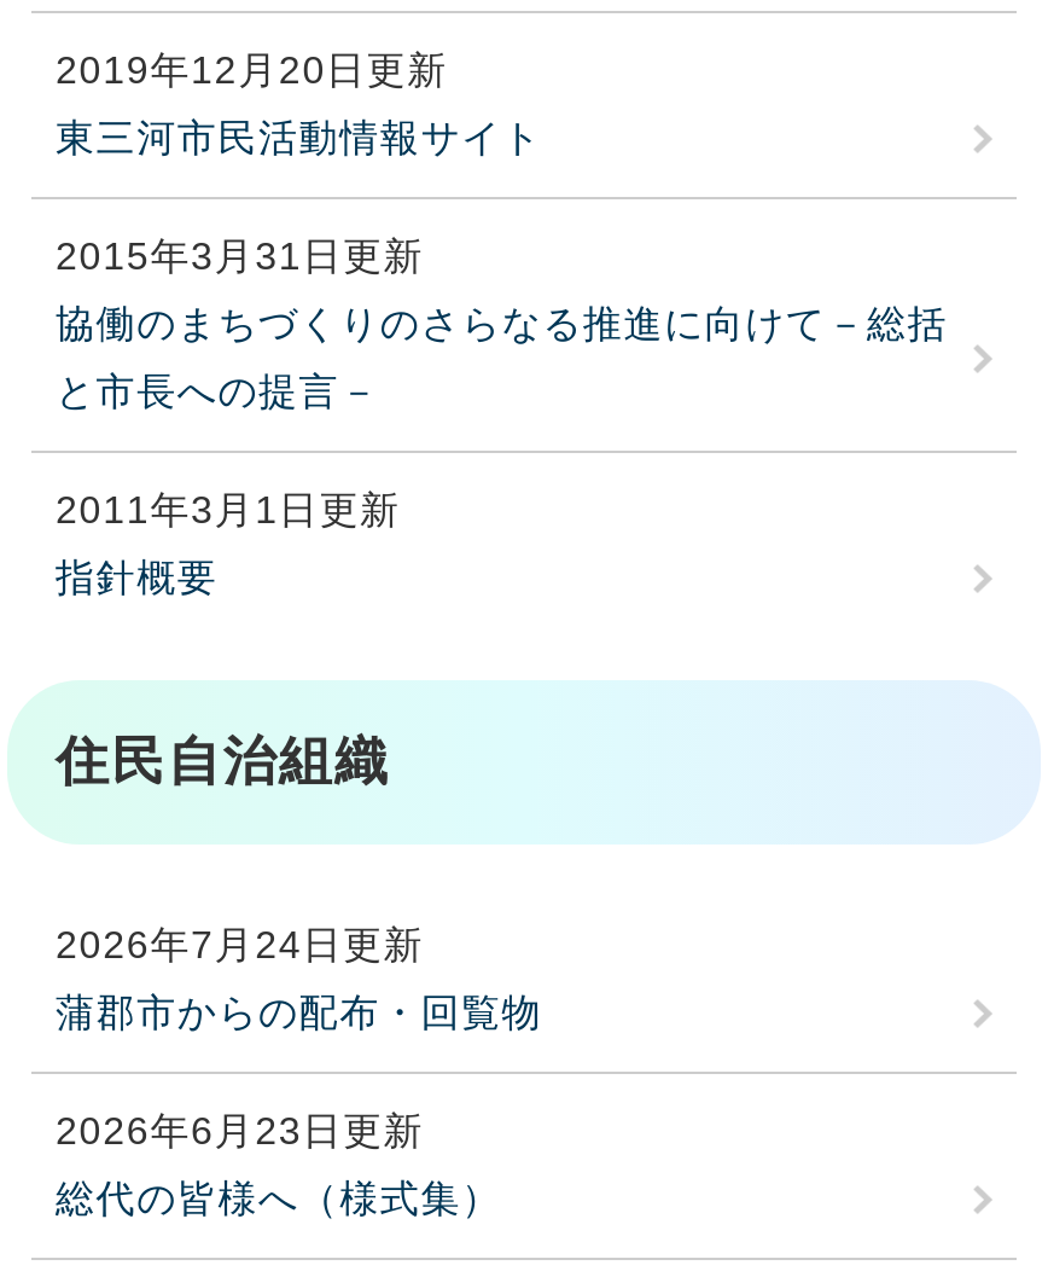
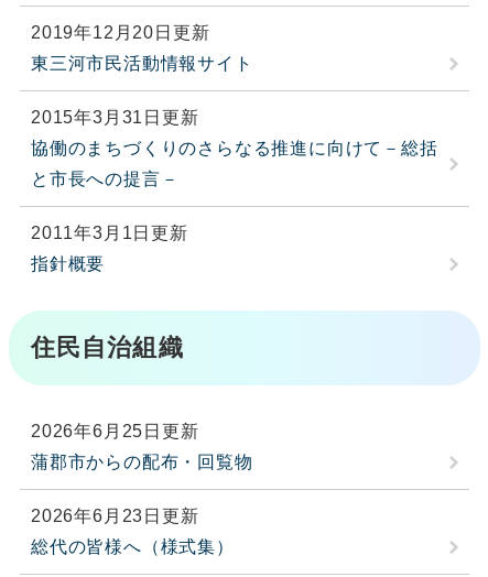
[56,925,424,967] 2026年7月24日更新 -> [31,422,199,441] 2026年6月25日更新

